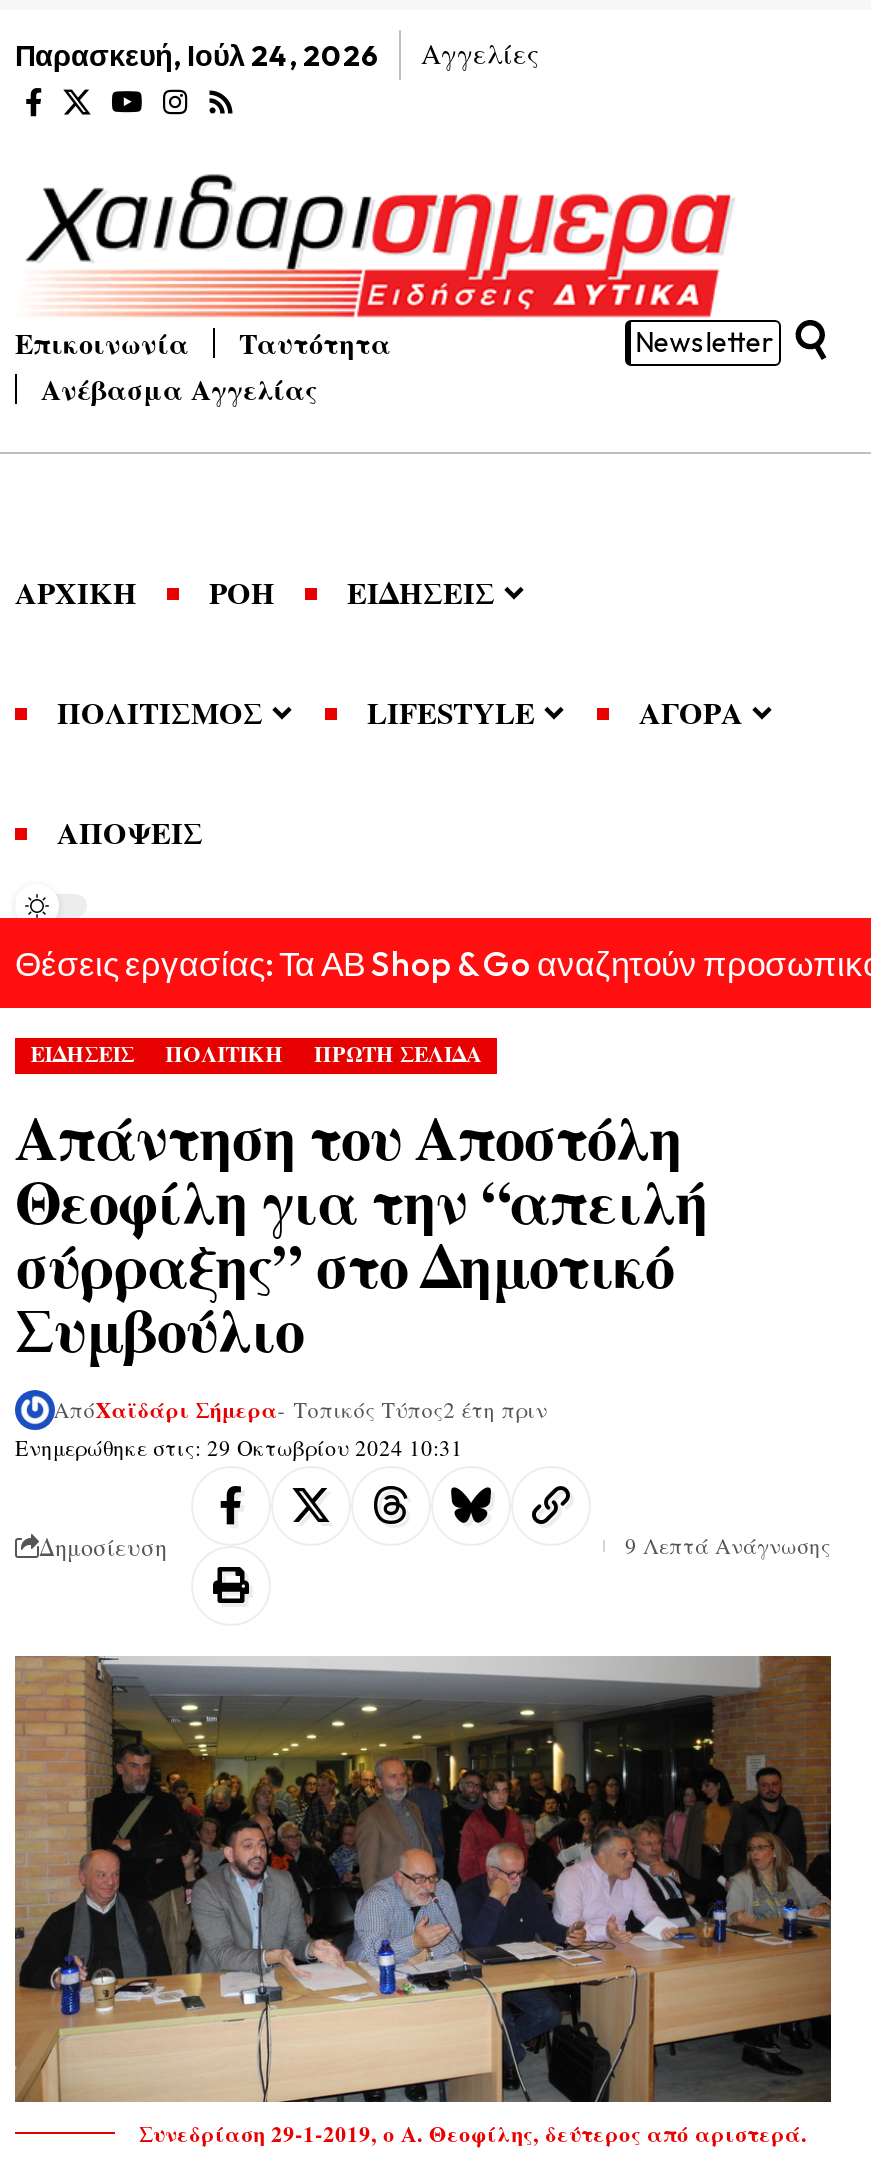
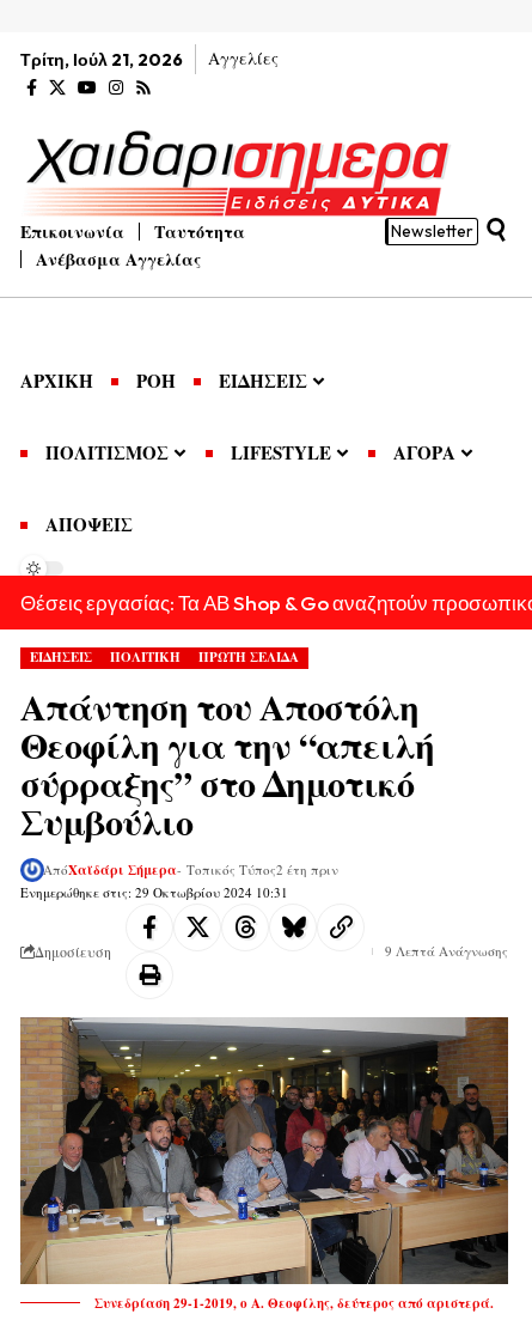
[15,38,379,74] Παρασκευή, Ιούλ 24, 2026 -> [20,49,183,71] Τρίτη, Ιούλ 21, 2026

